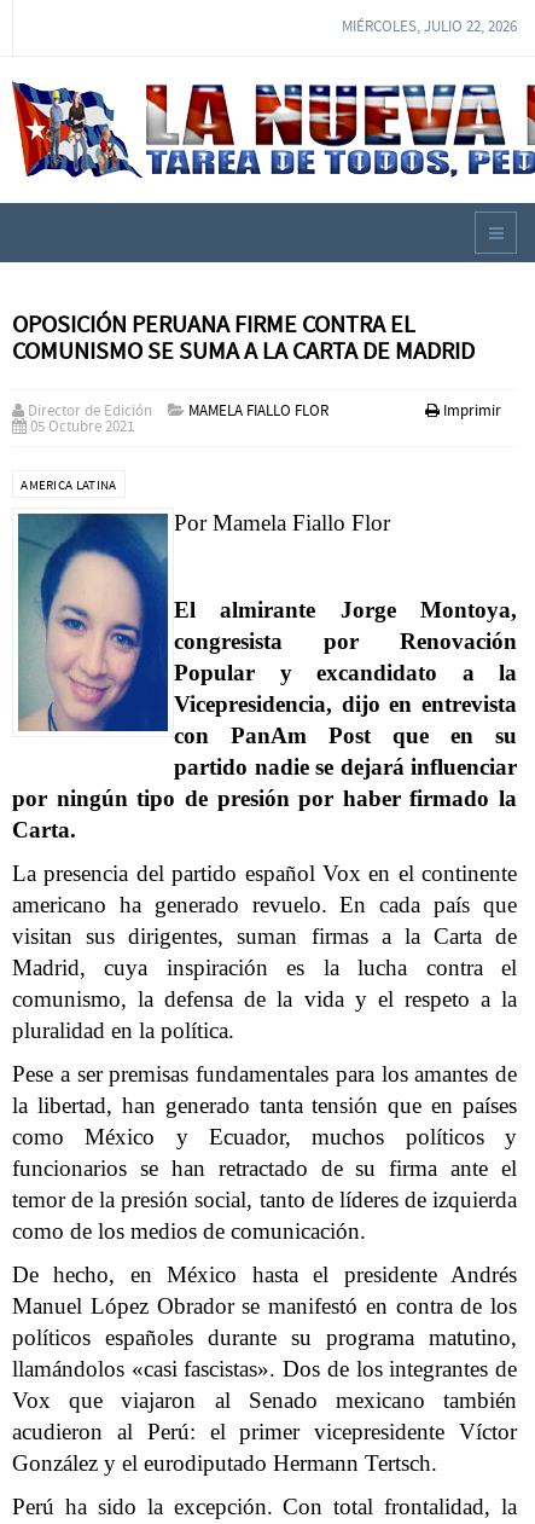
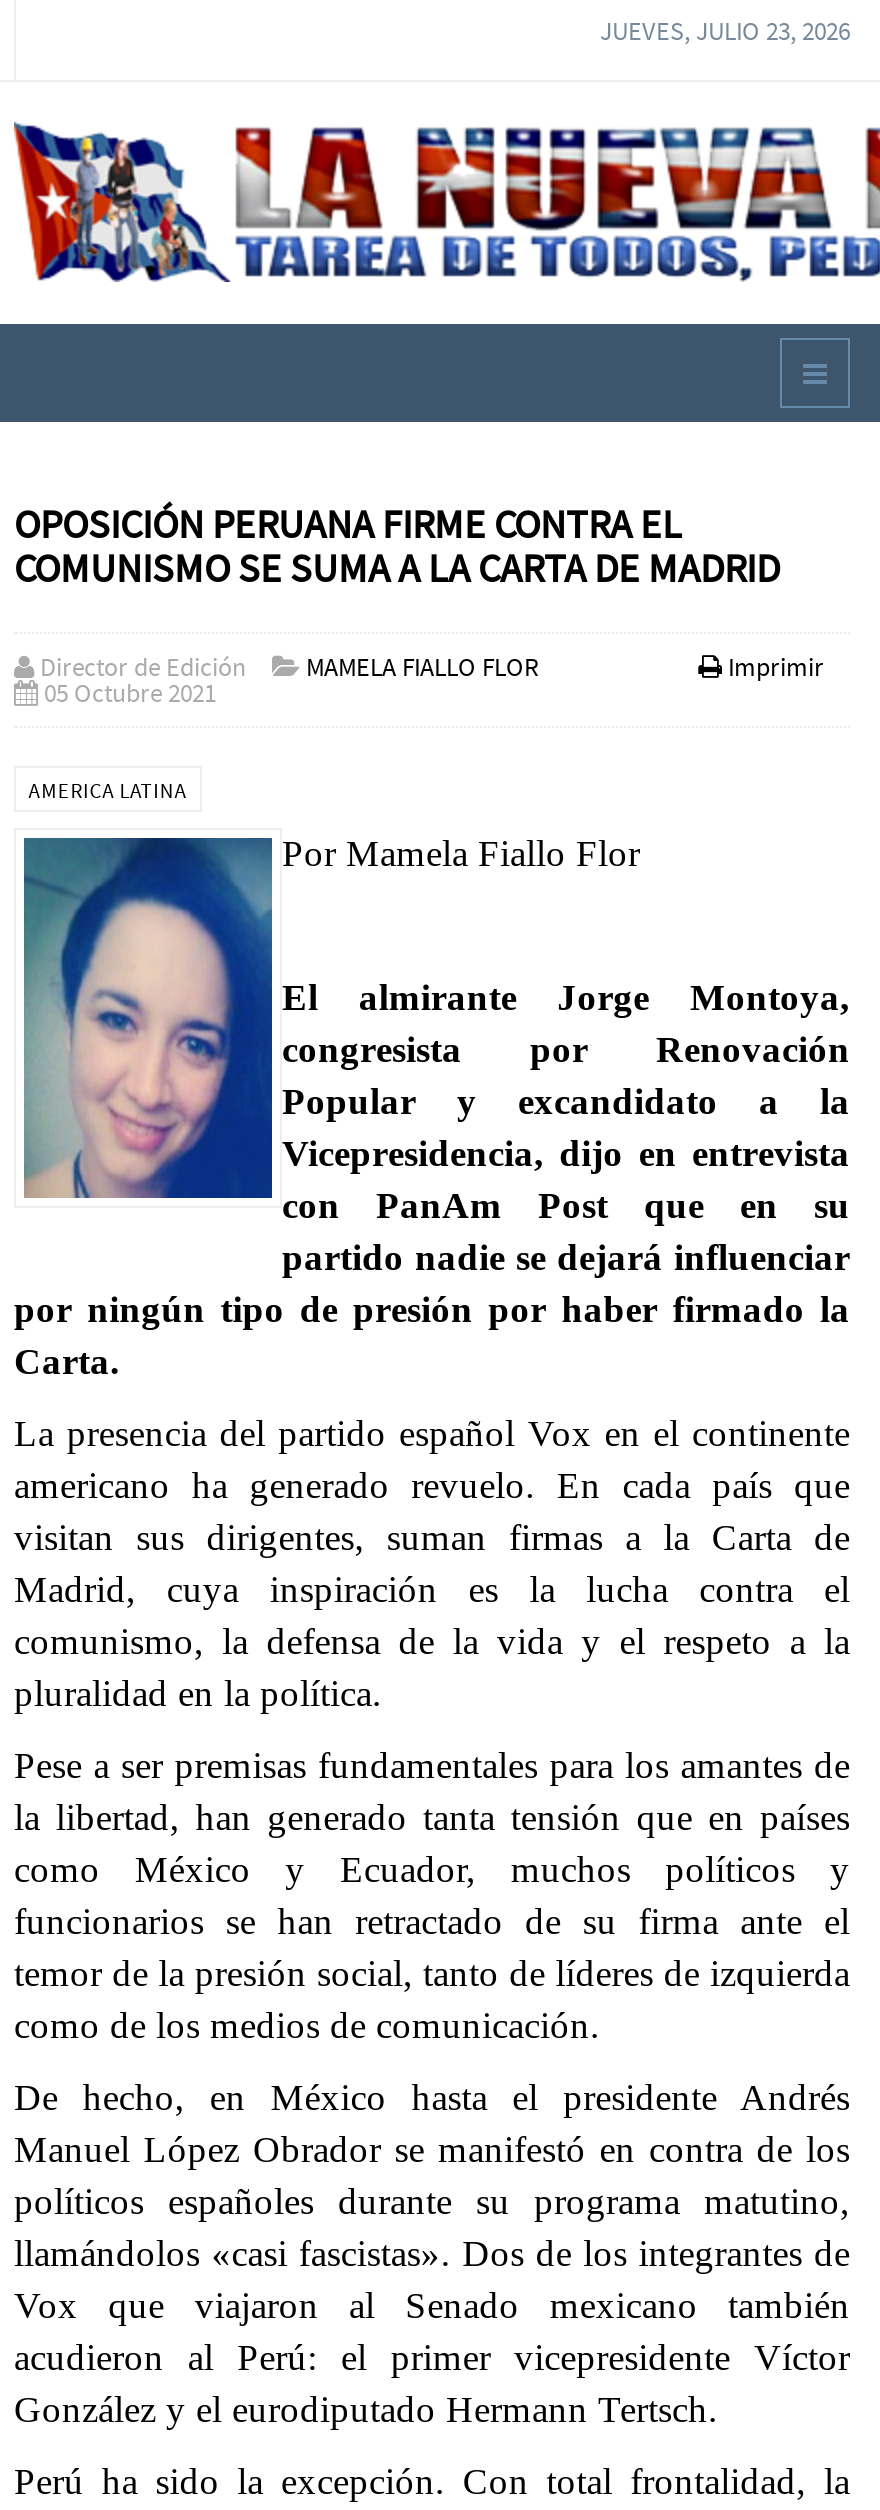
[342,16,517,36] MIÉRCOLES, JULIO 22, 2026 -> [600,14,850,48] JUEVES, JULIO 23, 2026

